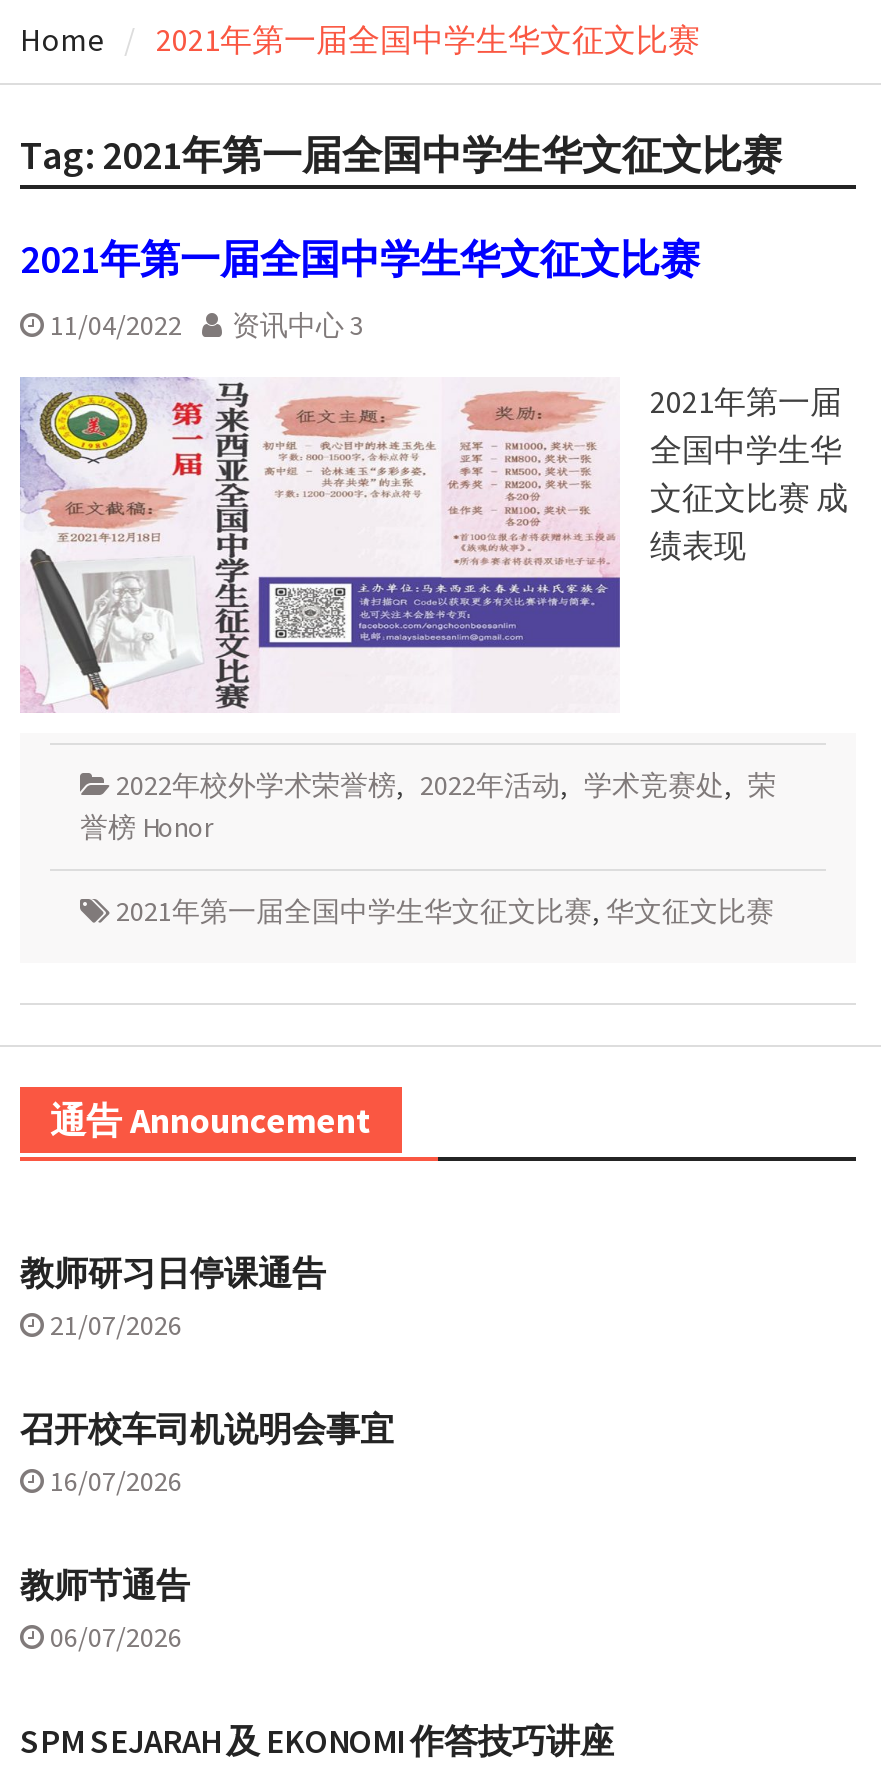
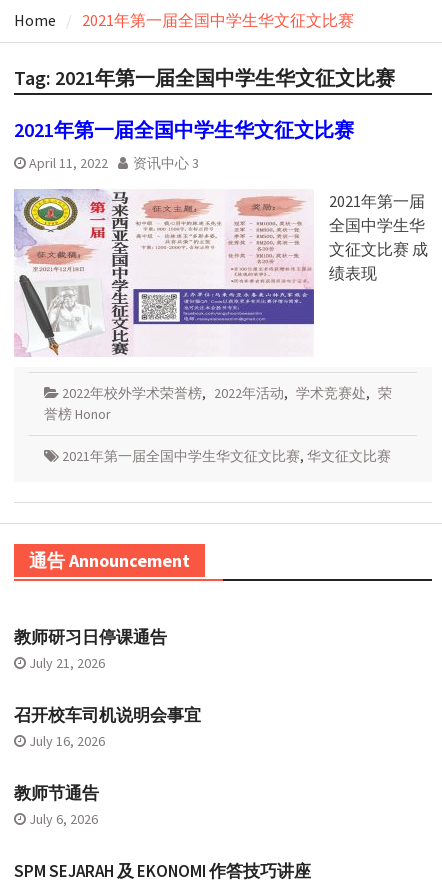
[50,306,364,342] 11/04/2022 资讯中心 3 -> [29,153,199,171] April 11, 2022 资讯中心 3
[50,1307,182,1343] 21/07/2026 -> [29,653,105,671] July 21, 2026
[50,1463,182,1499] 16/07/2026 -> [29,731,105,749] July 16, 2026
[50,1619,182,1655] 06/07/2026 -> [29,809,98,827] July 6, 2026

